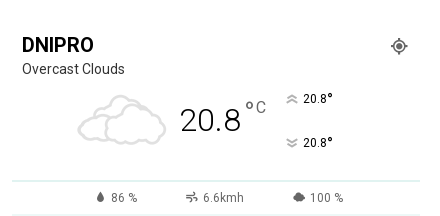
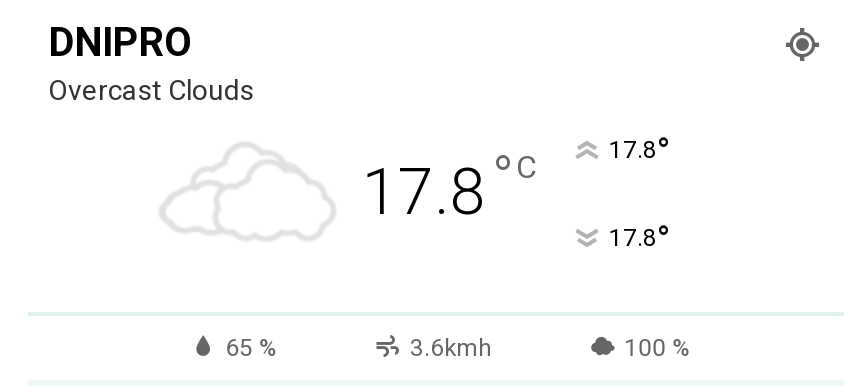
[179,89,332,139] 20.8 °C | 20.8° -> [362,131,669,231] 17.8 °C | 17.8°
[302,133,332,154] 20.8° -> [609,219,669,261] 17.8°
[111,191,244,205] 86 % | 6.6kmh -> [225,335,492,363] 65 % | 3.6kmh

